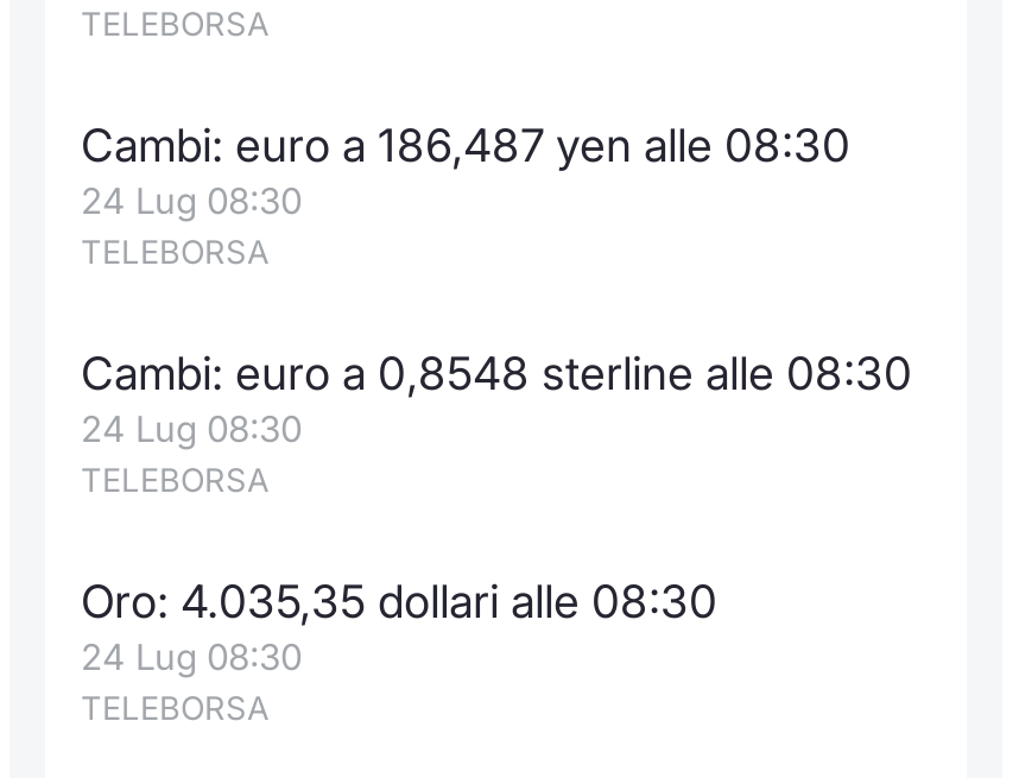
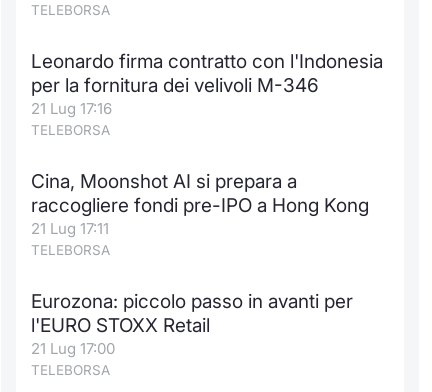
[81,119,850,223] Cambi: euro a 186,487 yen alle 08:30 | 24 Lug 08:30 -> [31,50,383,118] Leonardo firma contratto con l'Indonesia | per la fornitura dei velivoli M-346 | 21 Lug 17:16
[81,347,912,451] Cambi: euro a 0,8548 sterline alle 08:30 | 24 Lug 08:30 -> [31,170,369,238] Cina, Moonshot AI si prepara a | raccogliere fondi pre-IPO a Hong Kong | 21 Lug 17:11
[81,575,717,679] Oro: 4.035,35 dollari alle 08:30 | 24 Lug 08:30 -> [31,290,353,358] Eurozona: piccolo passo in avanti per | l'EURO STOXX Retail | 21 Lug 17:00

